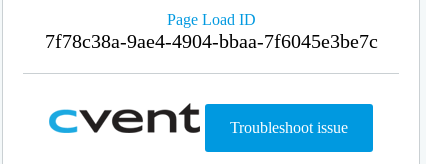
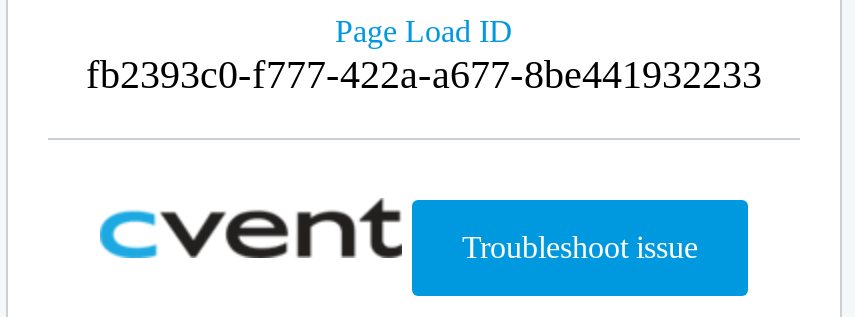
[44,30,377,52] 7f78c38a-9ae4-4904-bbaa-7f6045e3be7c -> [86,52,762,96] fb2393c0-f777-422a-a677-8be441932233

